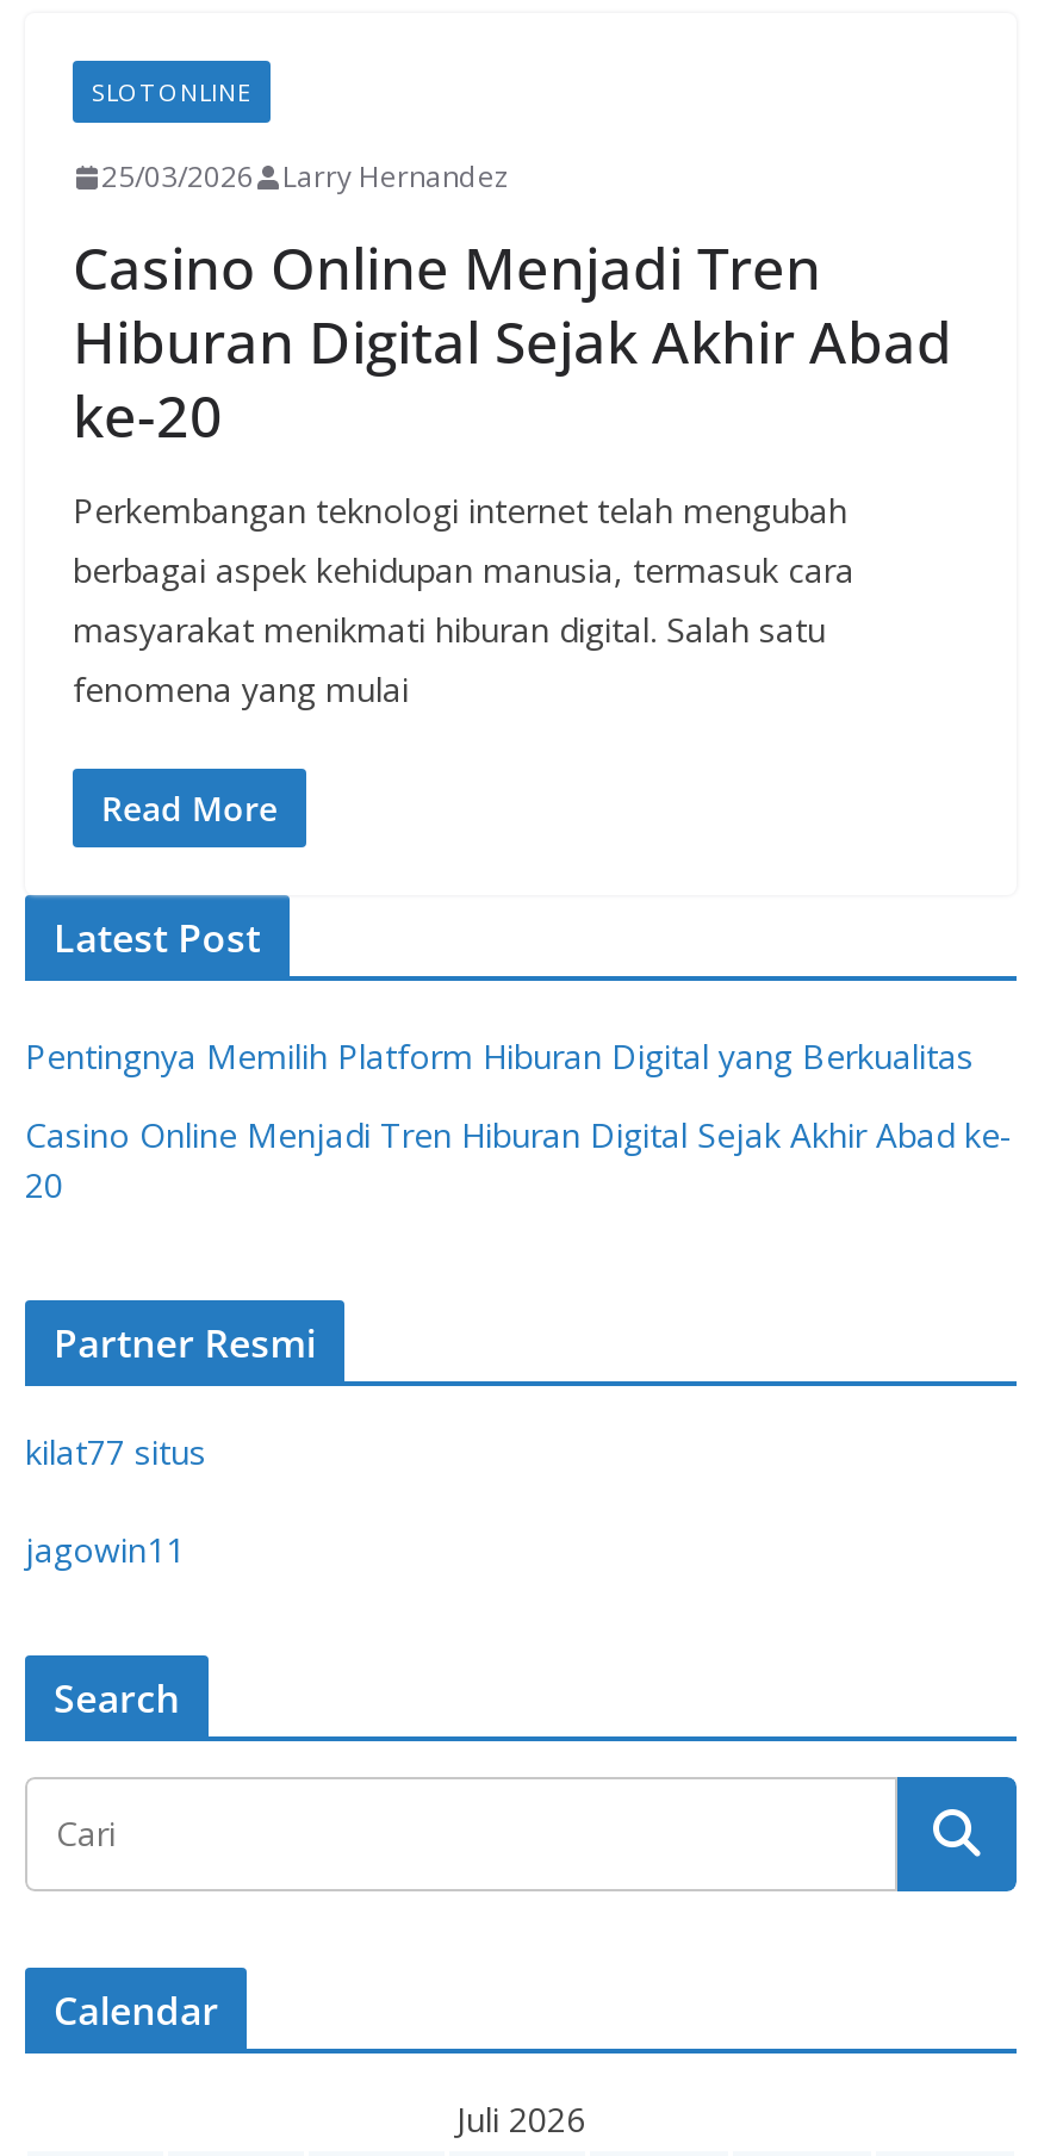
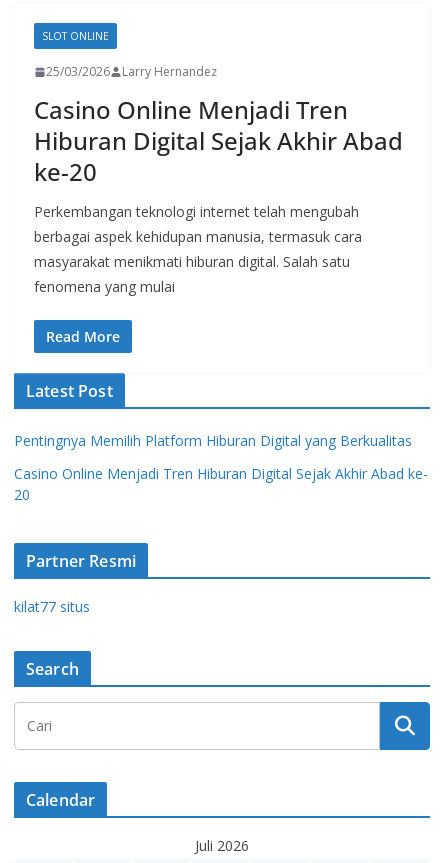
[25,1527,185,1572] jagowin11 -> none

